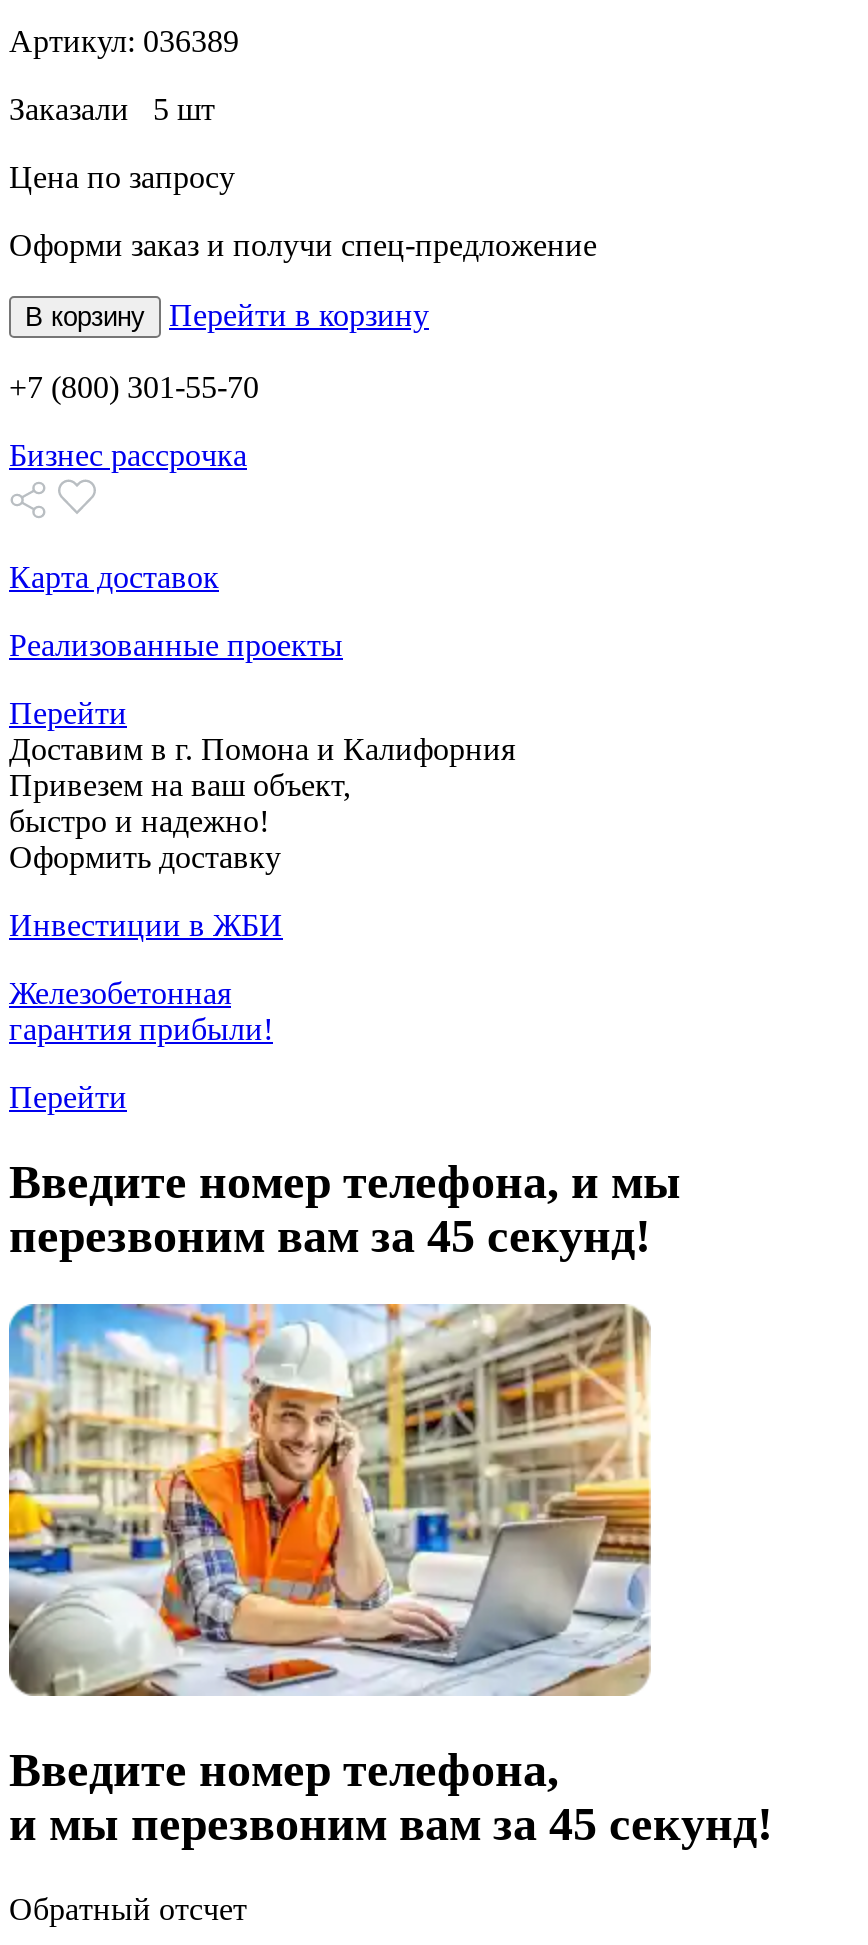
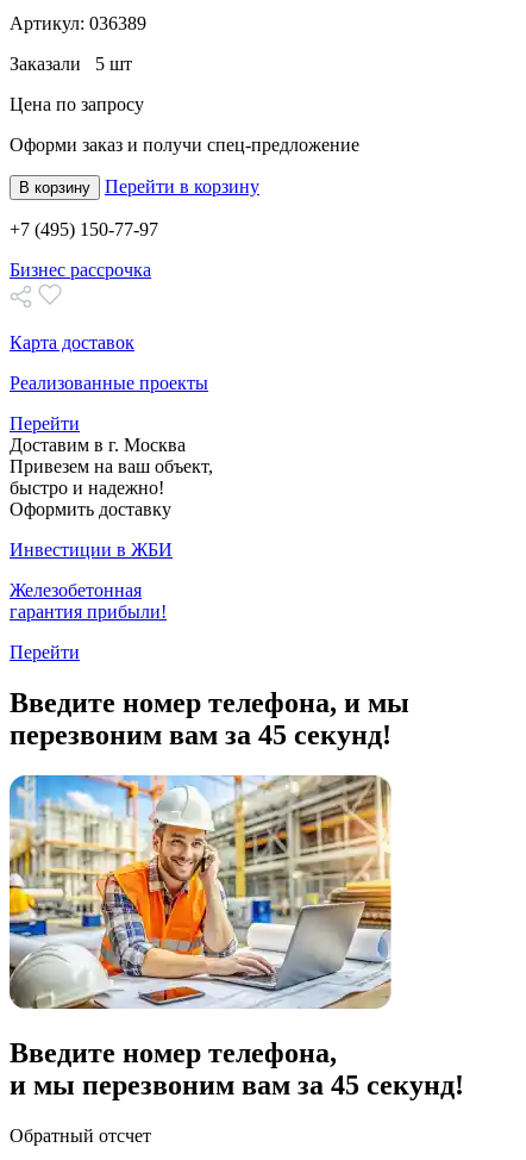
[9,370,259,404] +7 (800) 301-55-70 -> [10,219,158,240] +7 (495) 150-77-97
[9,732,515,766] Доставим в г. Помона и Калифорния -> [10,435,186,455] Доставим в г. Москва

